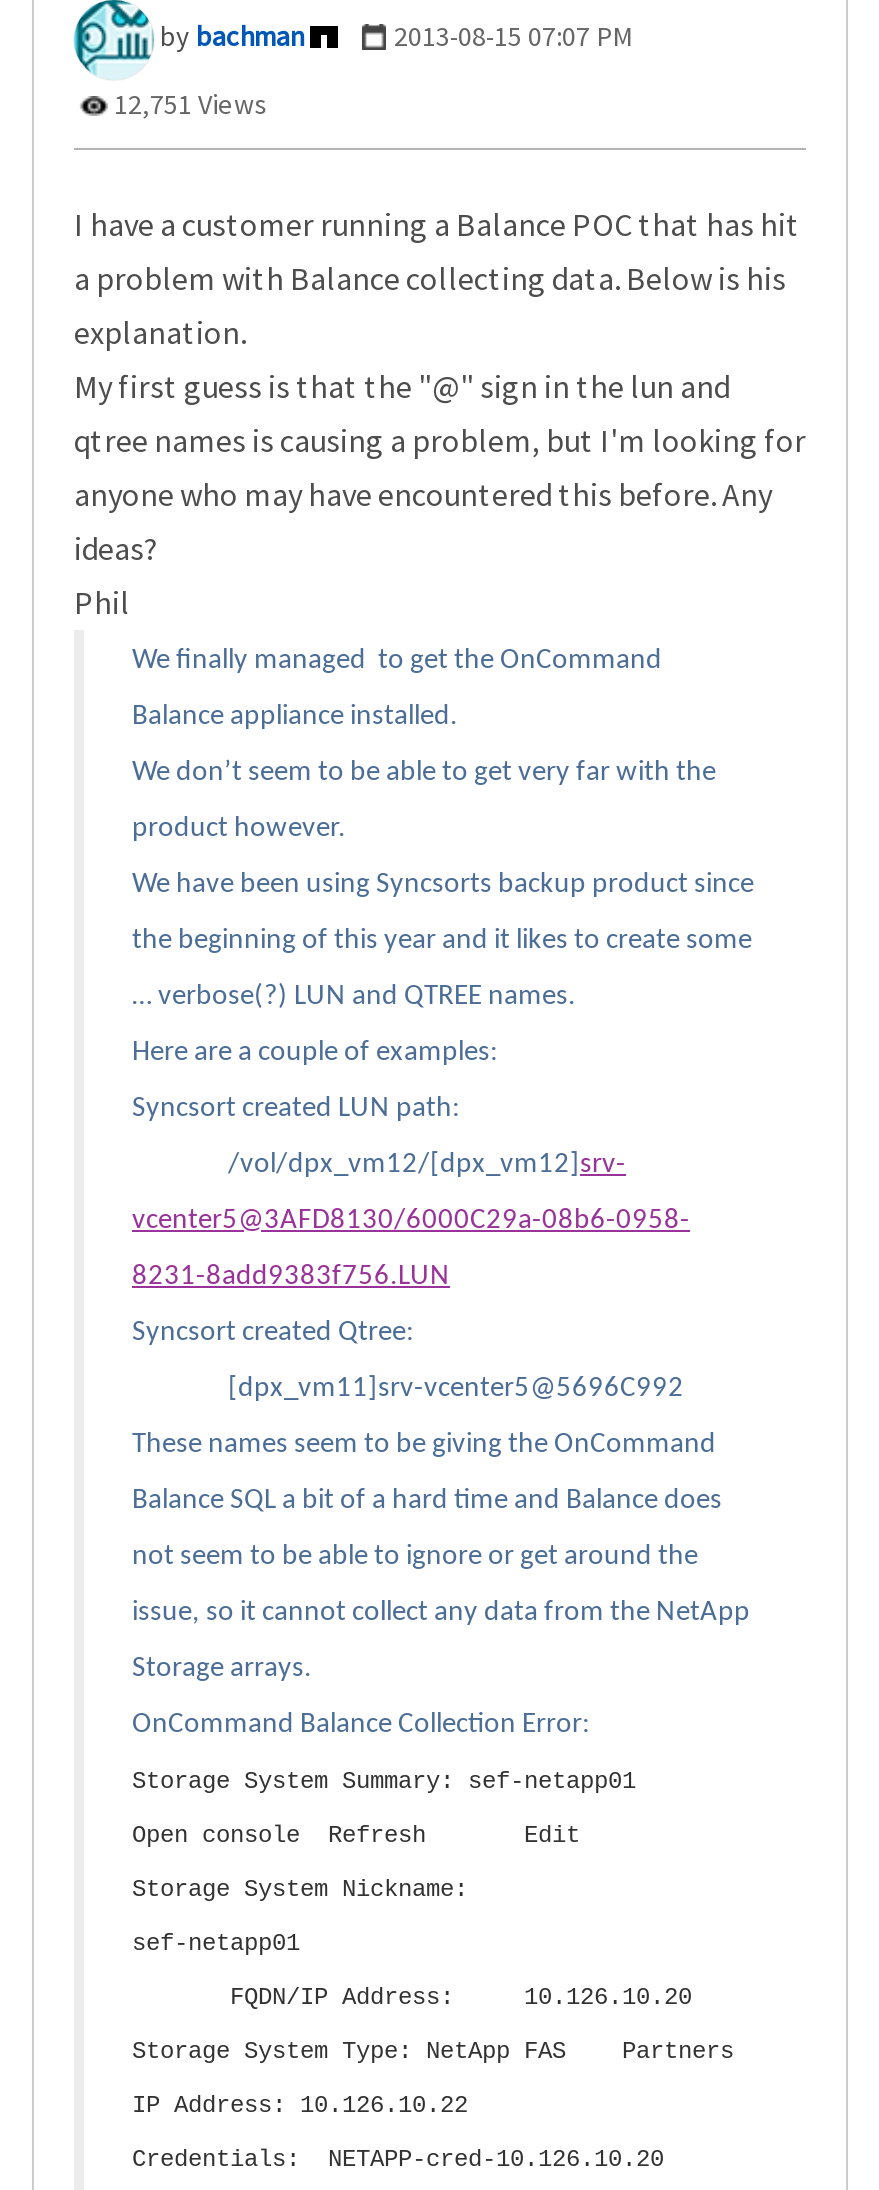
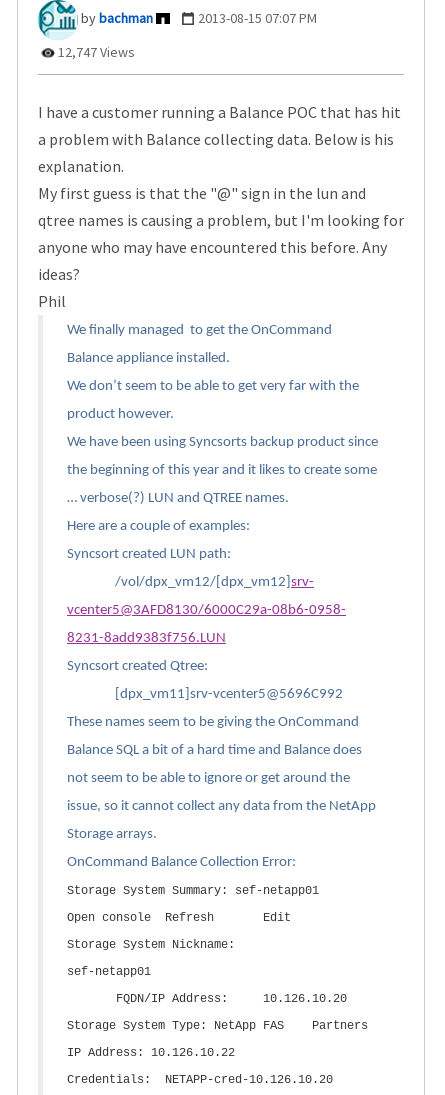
[108,86,268,122] 12,751 Views -> [55,43,135,61] 12,747 Views

